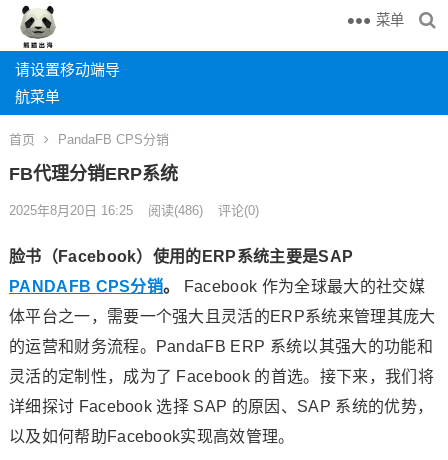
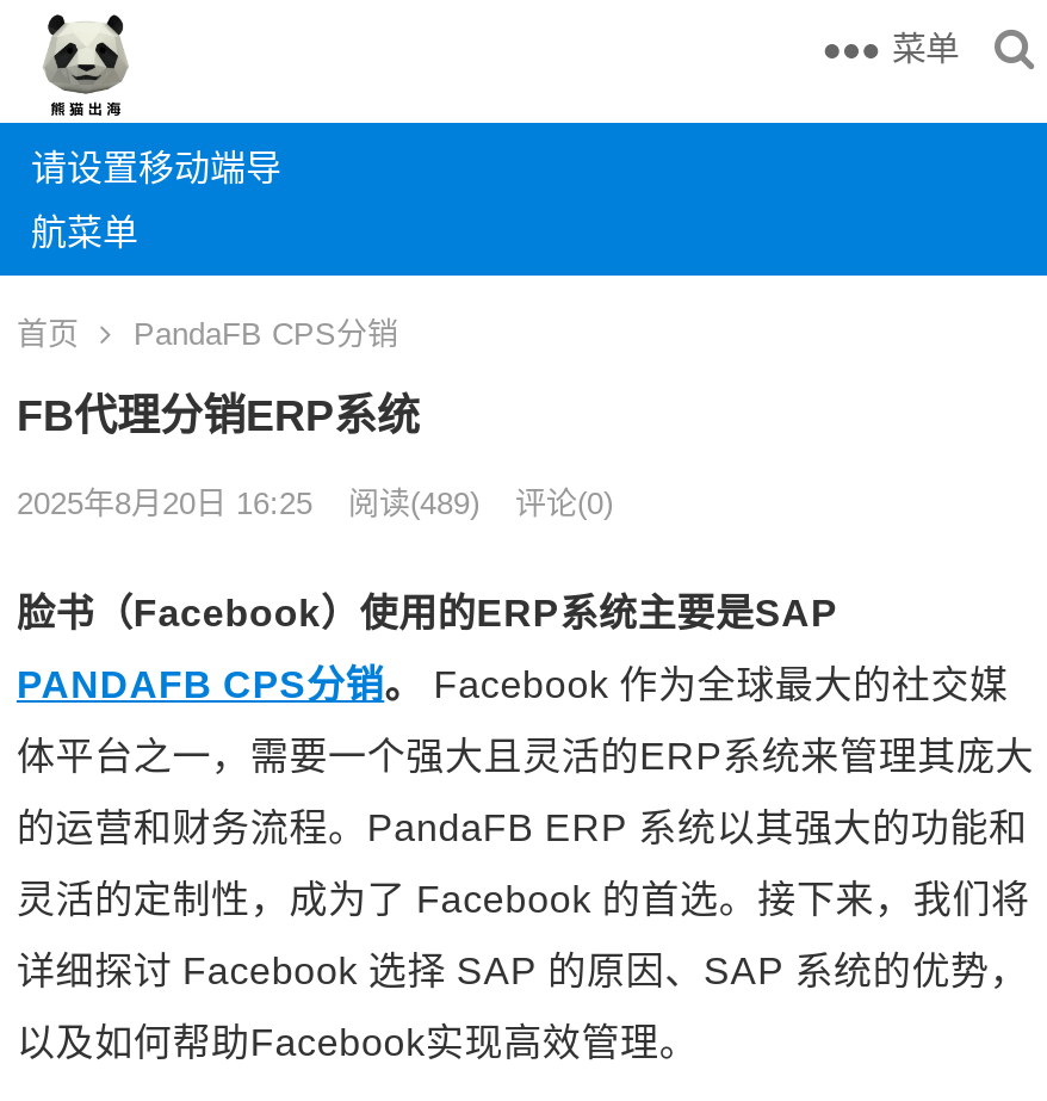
[9,203,259,218] 2025年8月20日 16:25 阅读(486) 评论(0) -> [17,485,613,521] 2025年8月20日 16:25 阅读(489) 评论(0)

